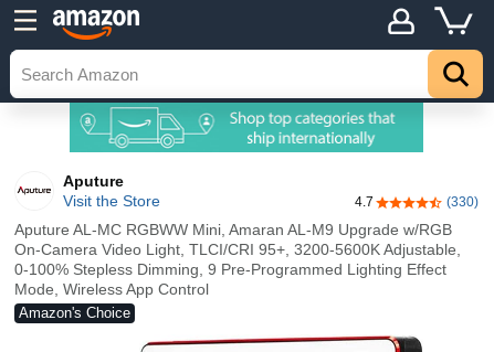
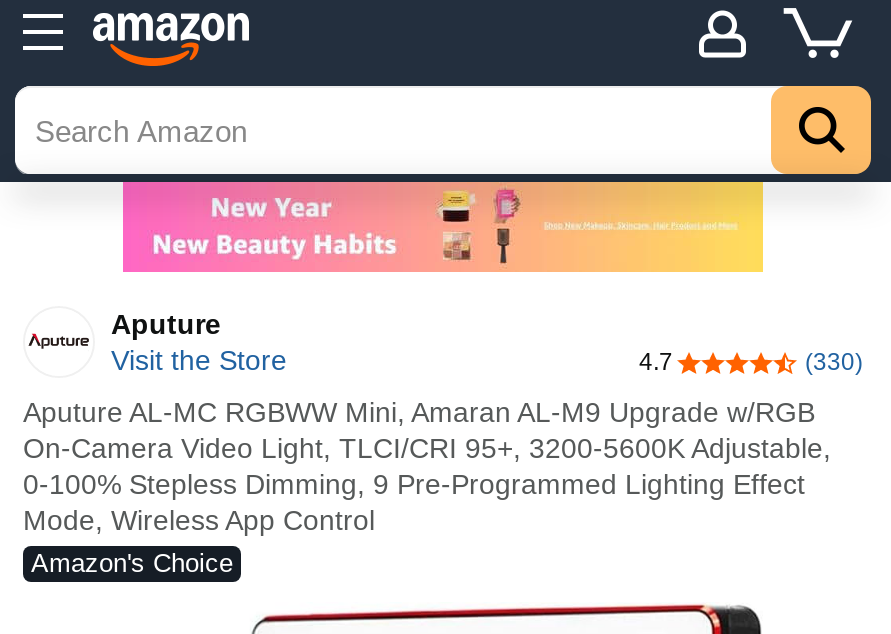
[69,102,424,153] [image] -> [121,180,765,274] [image]

